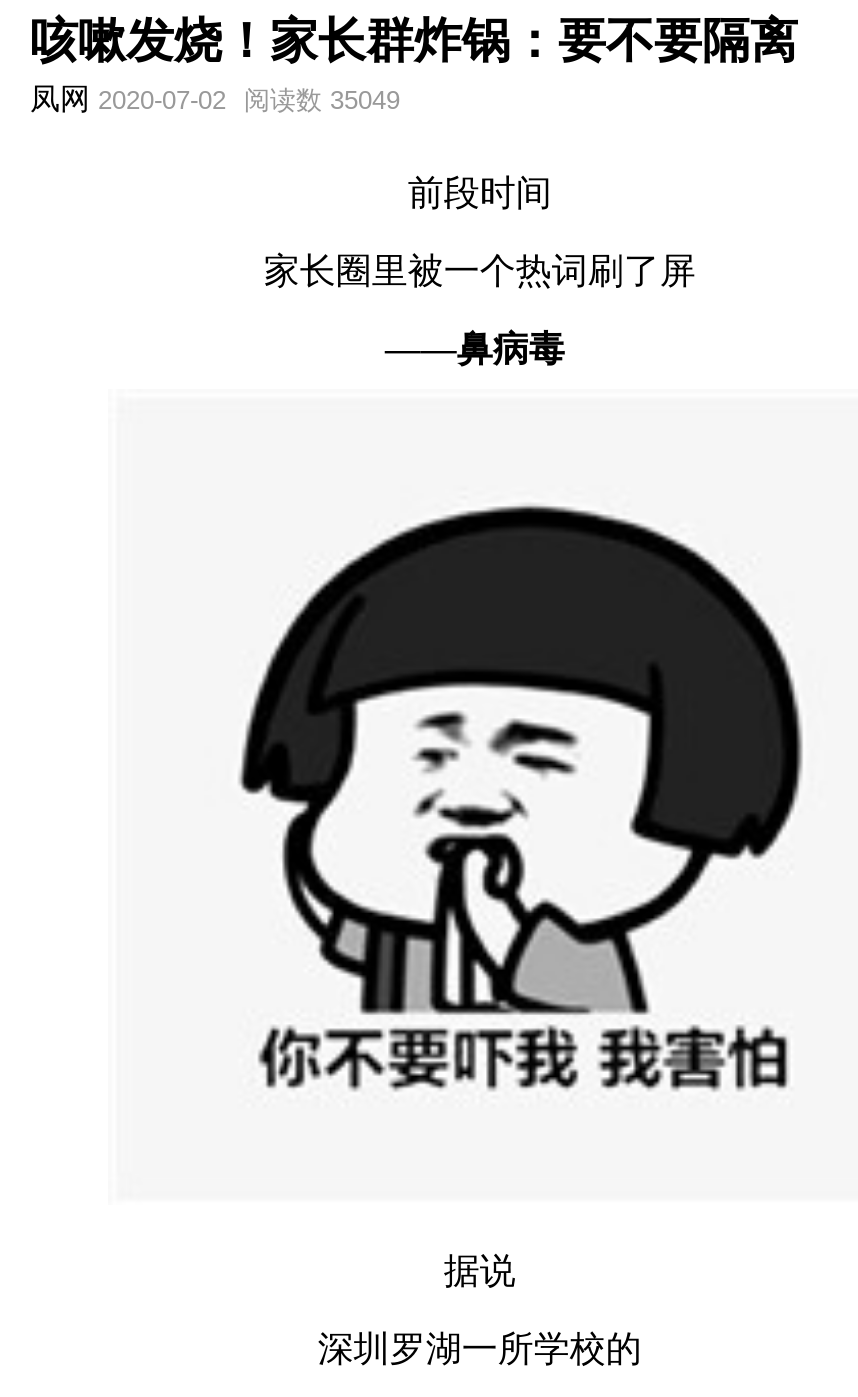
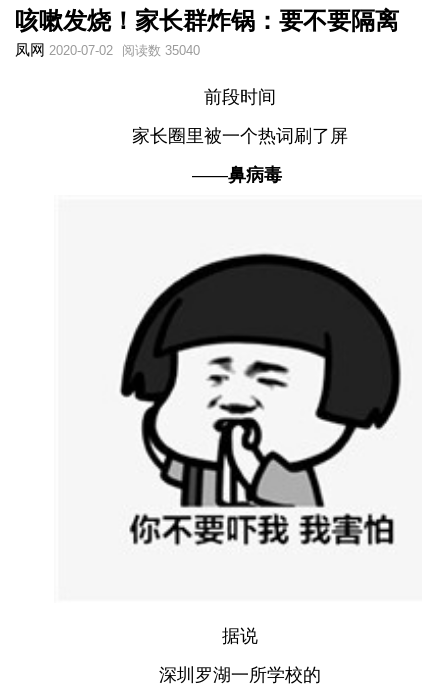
[30,81,400,115] 凤网 2020-07-02 阅读数 35049 -> [15,41,200,58] 凤网 2020-07-02 阅读数 35040

